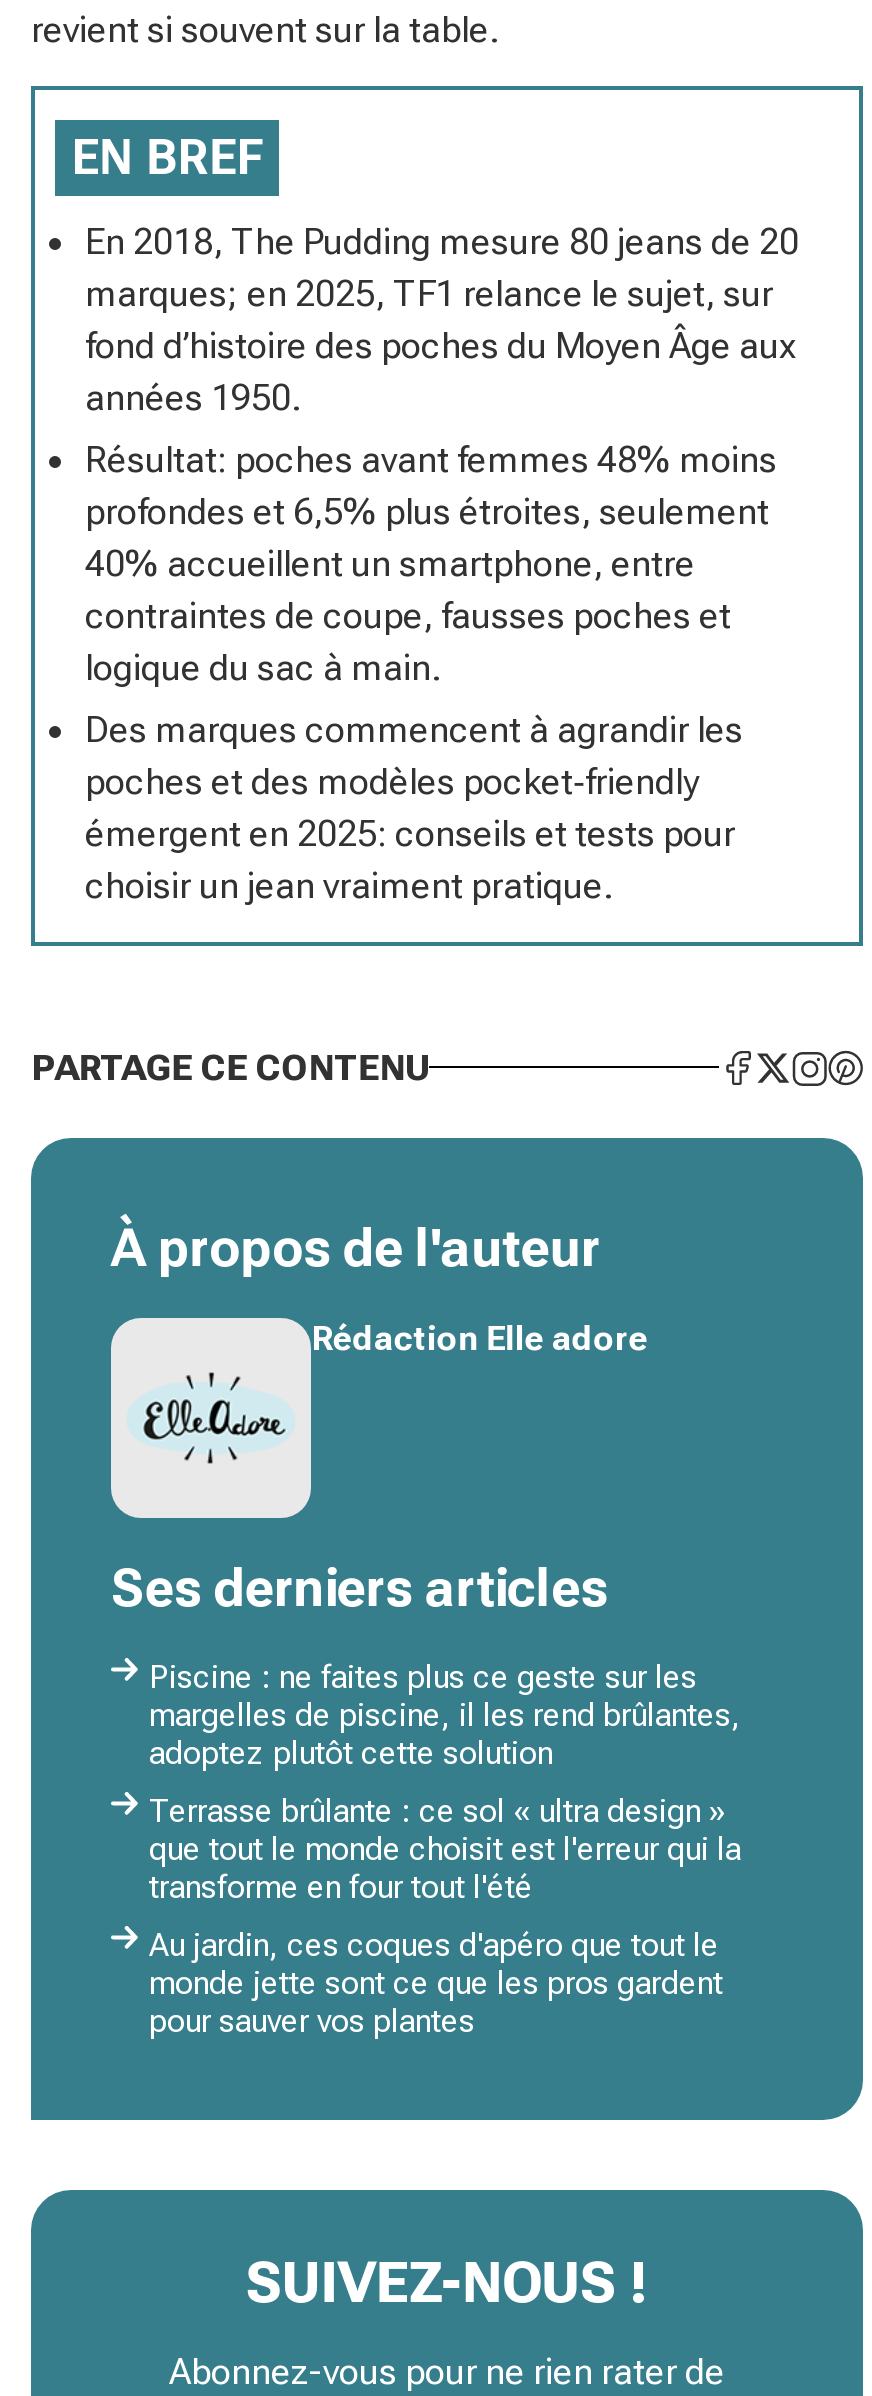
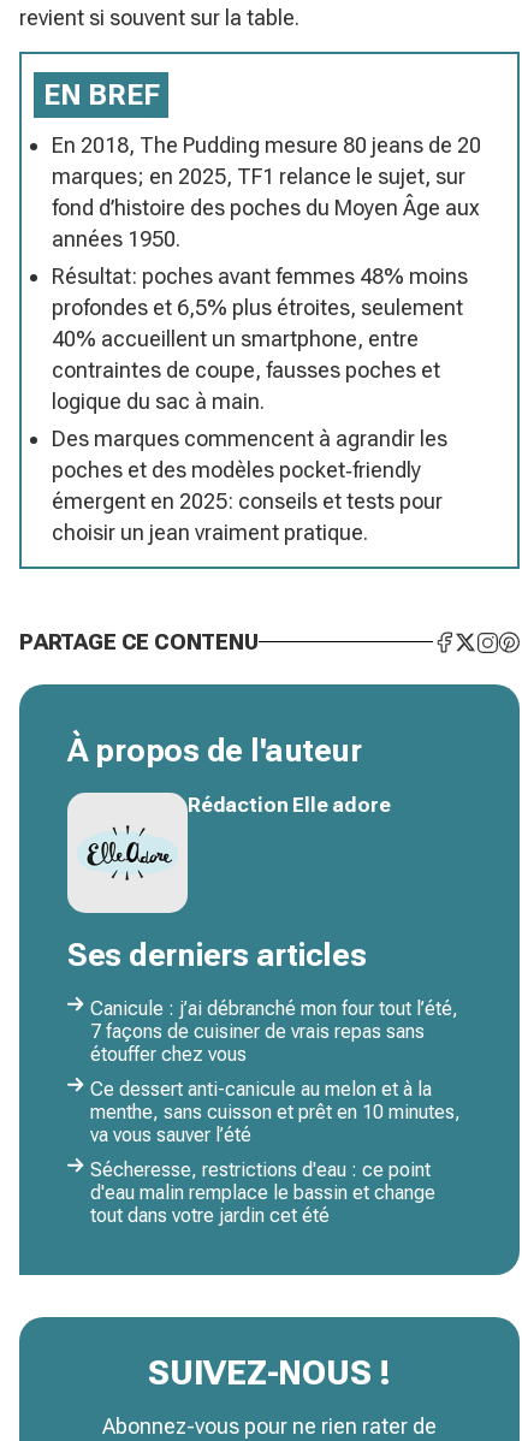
[149,1658,741,1772] Piscine : ne faites plus ce geste sur les | margelles de piscine, il les rend brûlantes, | adoptez plutôt cette solution -> [90,997,458,1066] Canicule : j’ai débranché mon four tout l’été, | 7 façons de cuisiner de vrais repas sans | étouffer chez vous
[149,1792,741,1906] Terrasse brûlante : ce sol « ultra design » | que tout le monde choisit est l'erreur qui la | transforme en four tout l'été -> [90,1078,461,1146] Ce dessert anti-canicule au melon et à la | menthe, sans cuisson et prêt en 10 minutes, | va vous sauver l’été
[149,1926,723,2040] Au jardin, ces coques d'apéro que tout le | monde jette sont ce que les pros gardent | pour sauver vos plantes -> [90,1158,435,1227] Sécheresse, restrictions d'eau : ce point | d'eau malin remplace le bassin et change | tout dans votre jardin cet été

